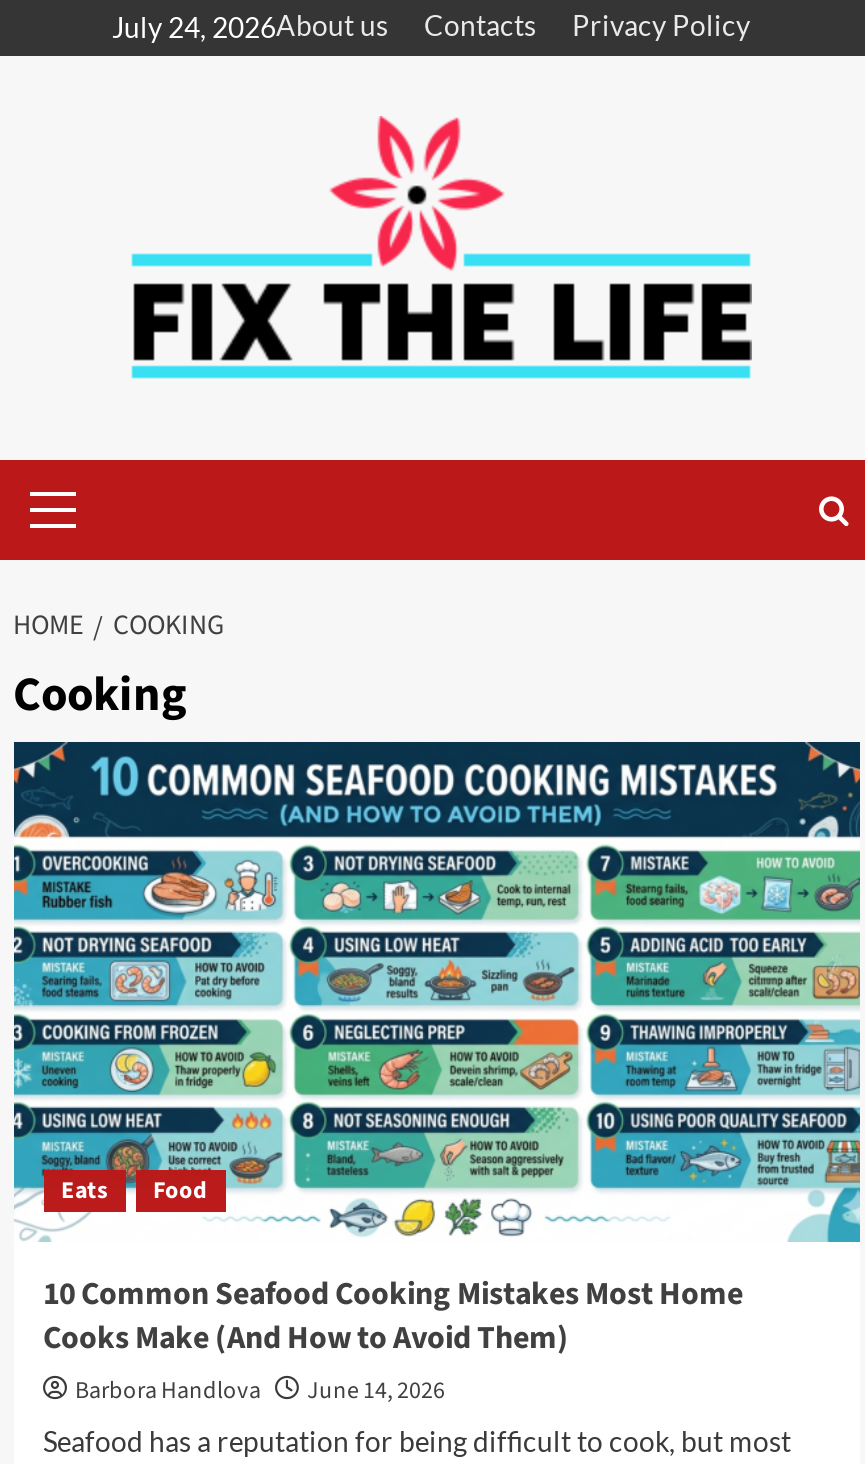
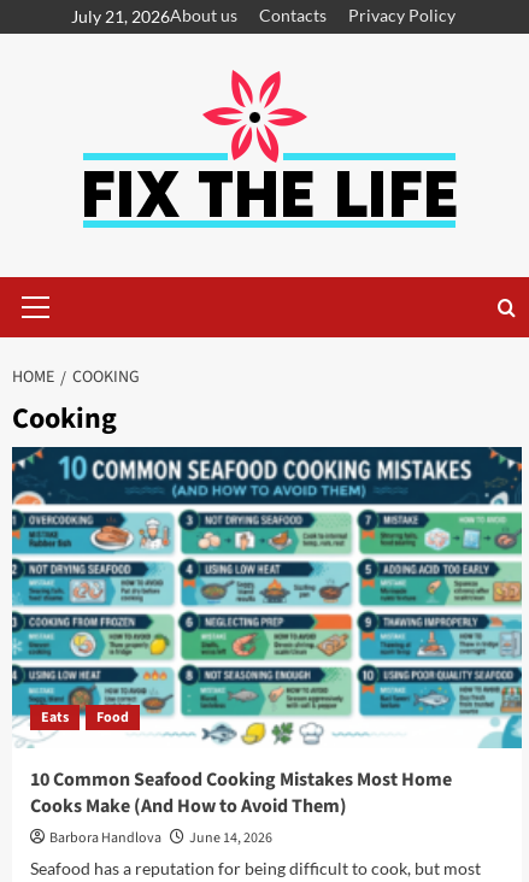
[112,8,750,43] July 24, 2026About us Contacts Privacy Policy -> [71,5,455,26] July 21, 2026About us Contacts Privacy Policy

